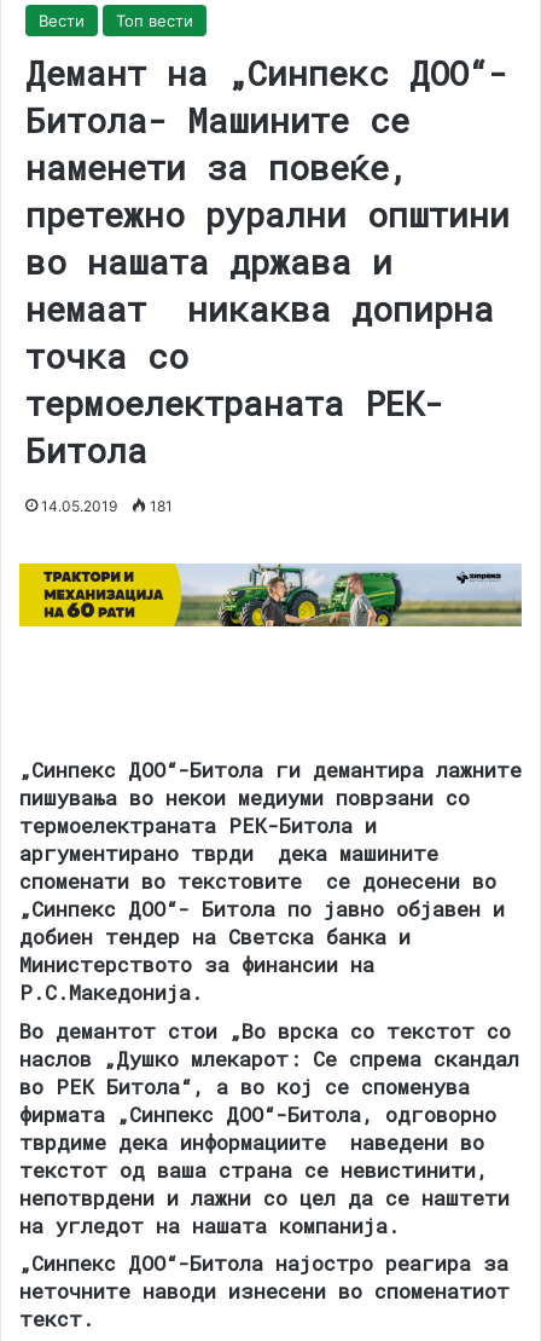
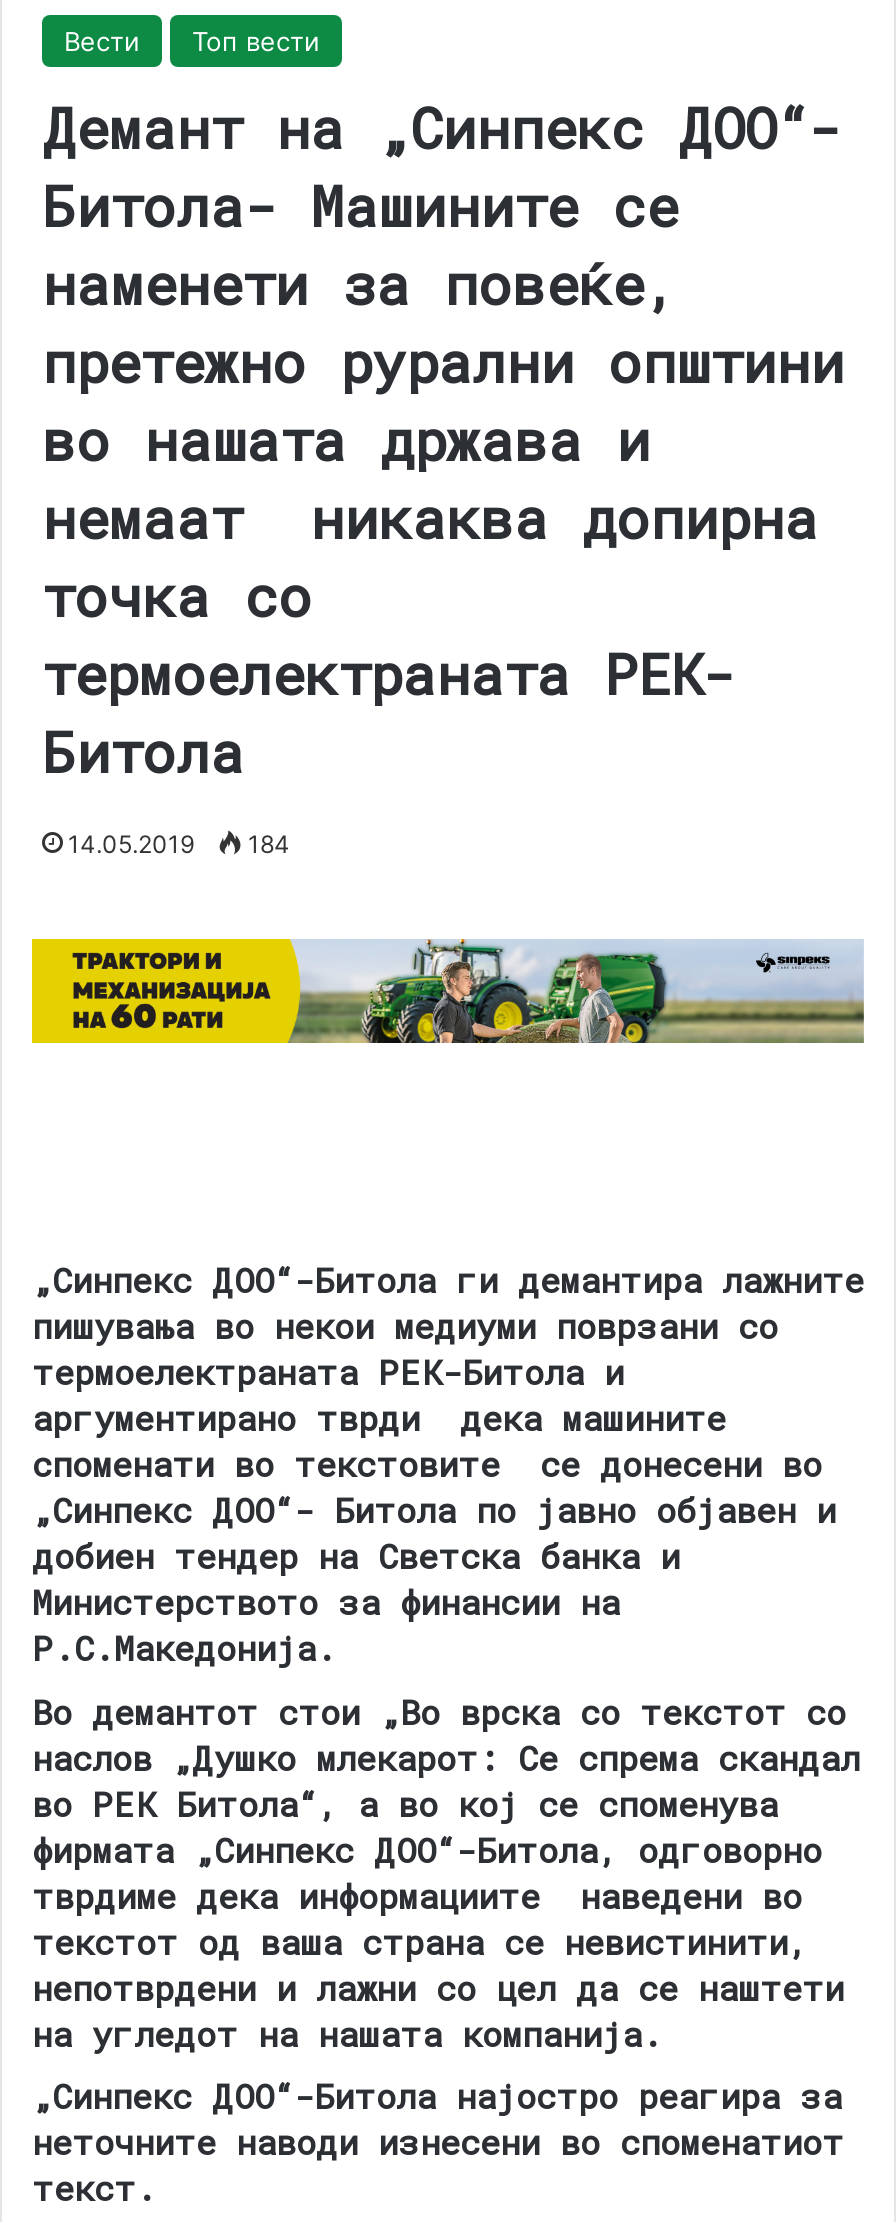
[41,497,173,516] 14.05.2019 181 -> [68,830,290,860] 14.05.2019 184

